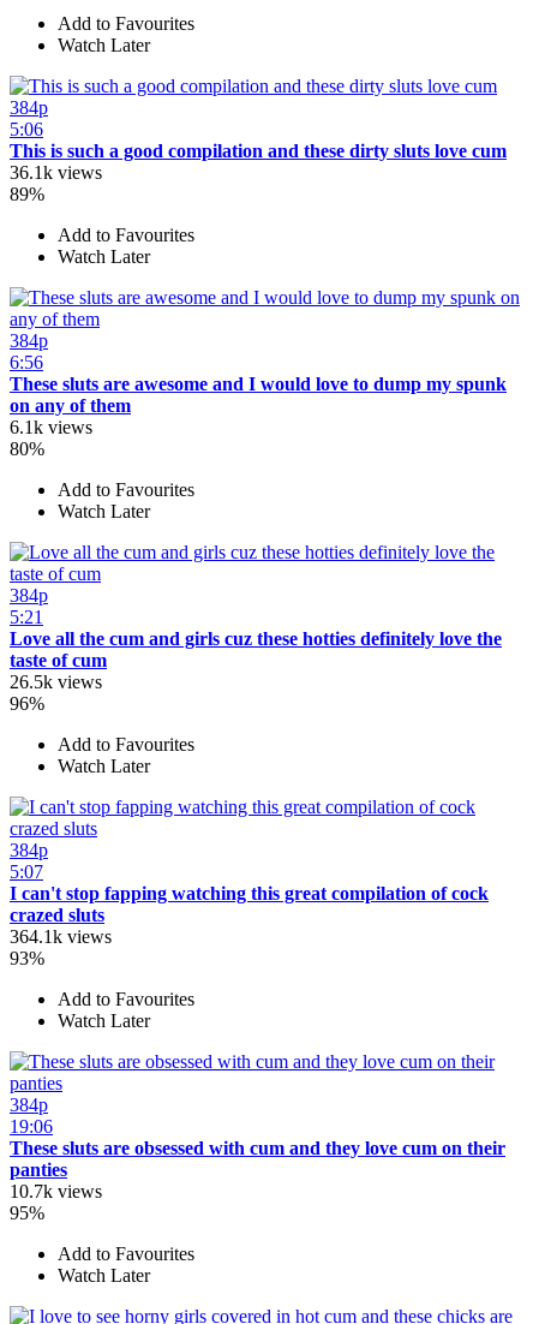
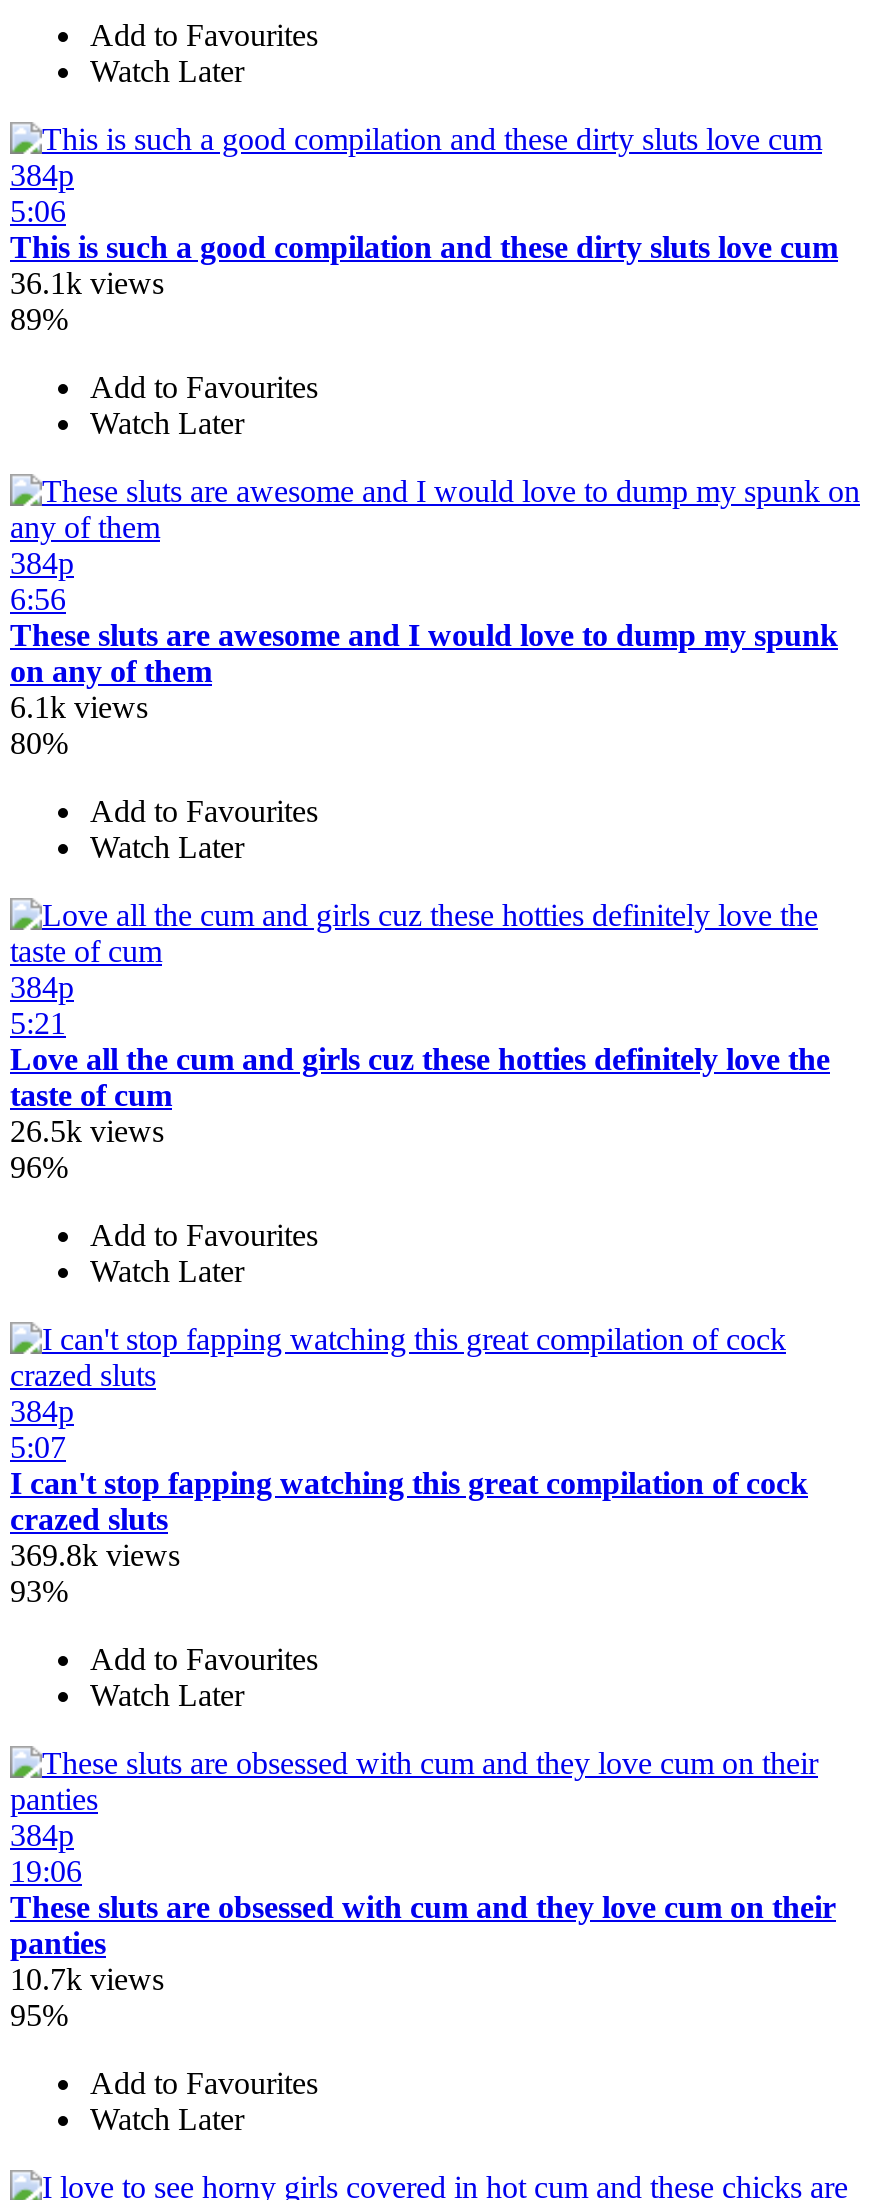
[10,926,112,947] 364.1k views -> [10,1538,180,1572] 369.8k views

